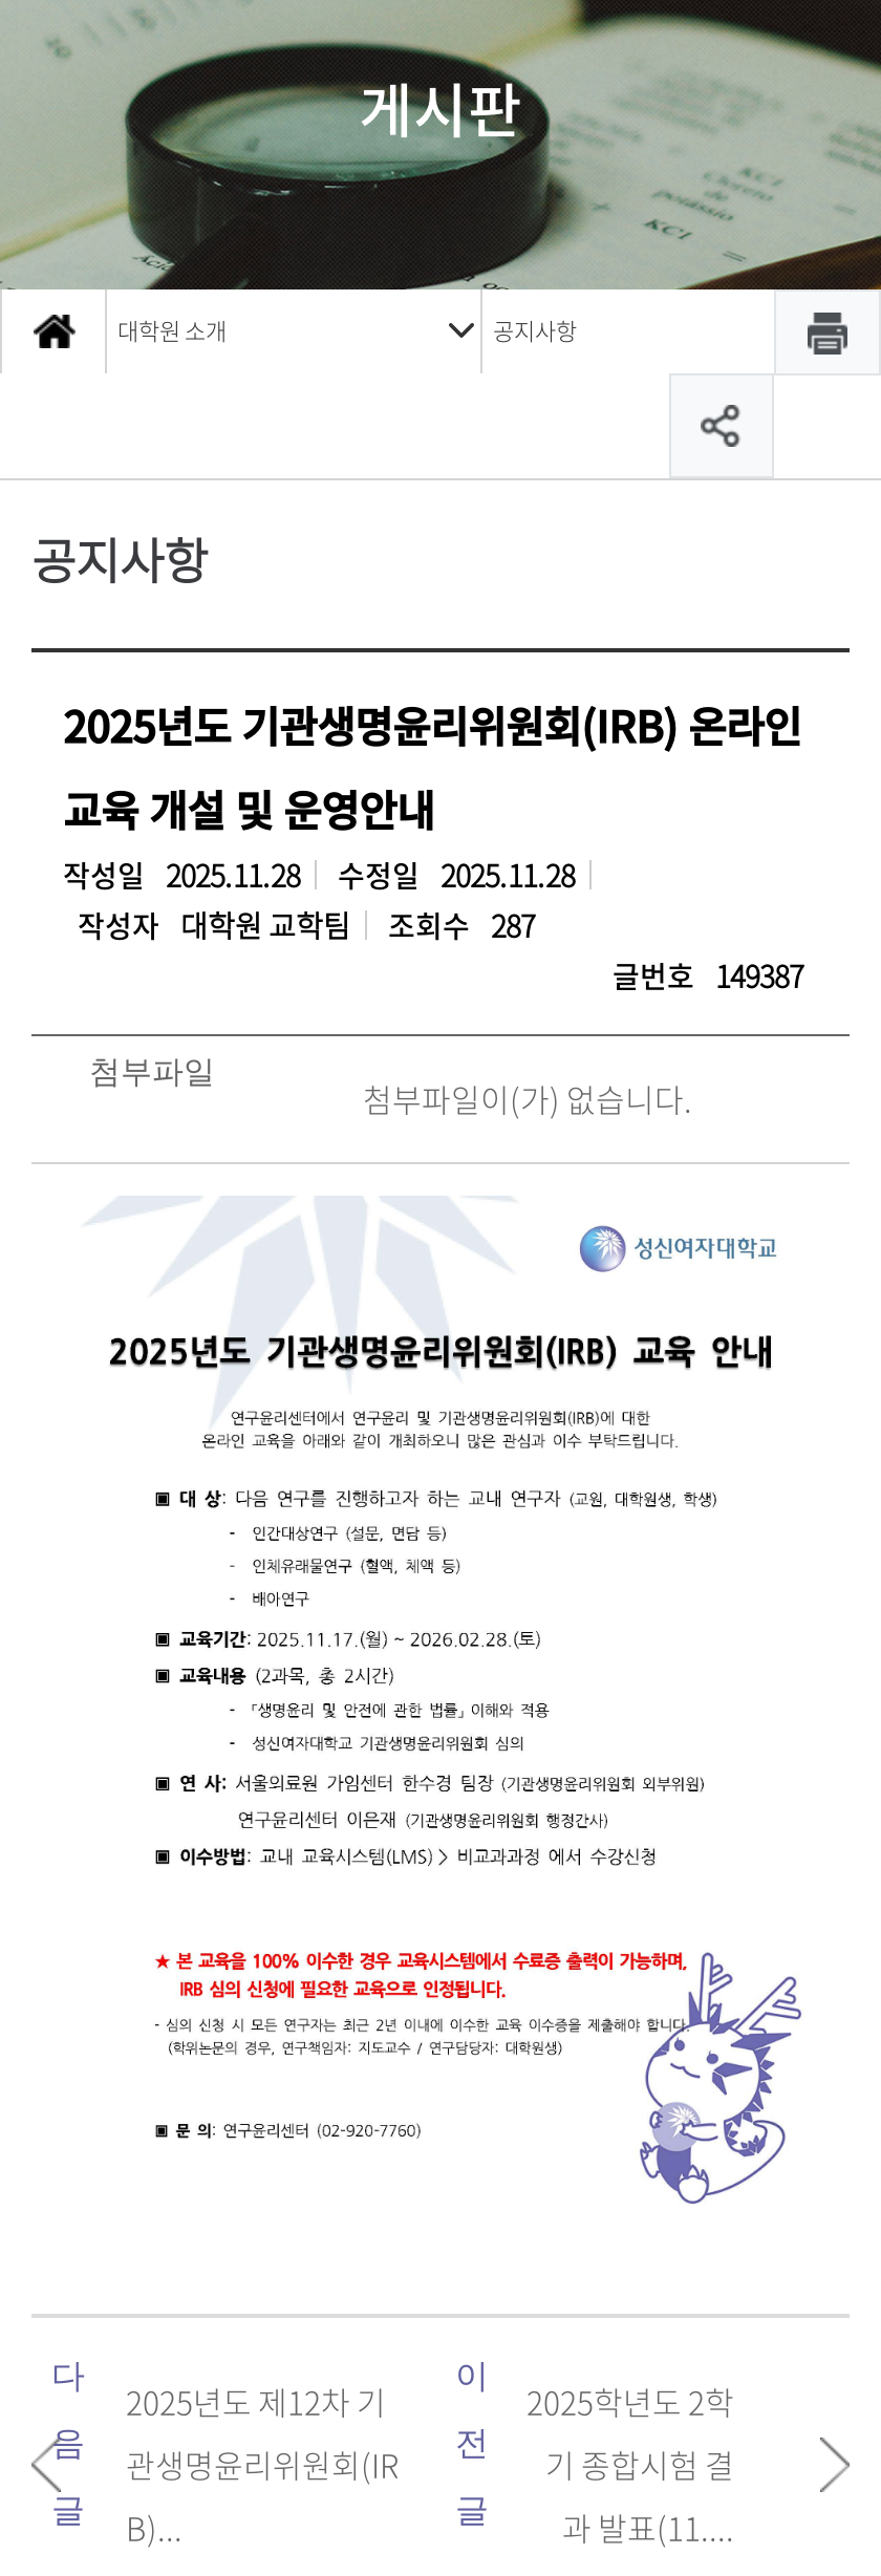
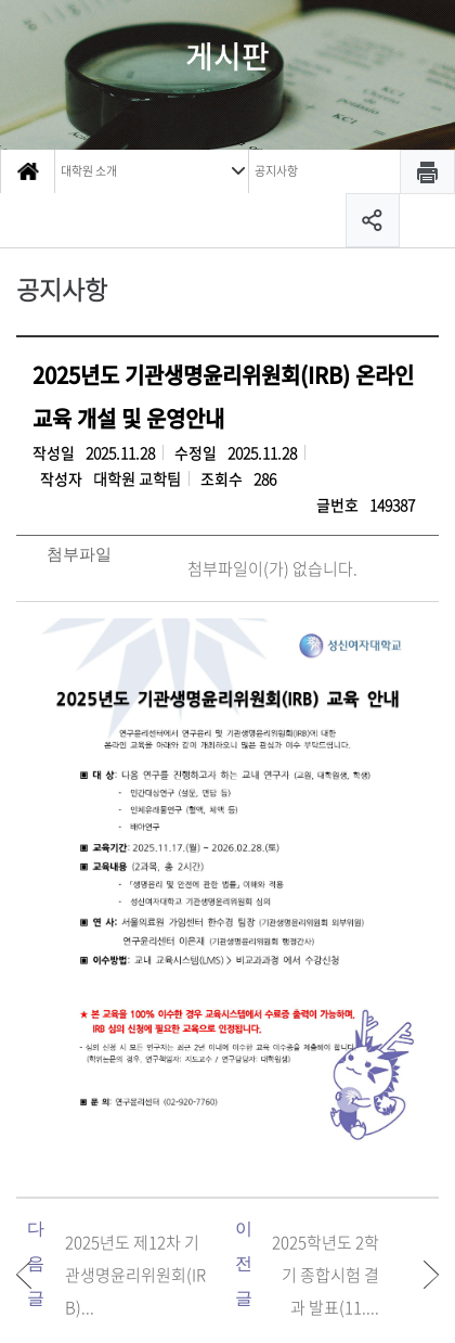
[78,904,535,946] 작성자 대학원 교학팀 조회수 287 -> [40,467,276,489] 작성자 대학원 교학팀 조회수 286

